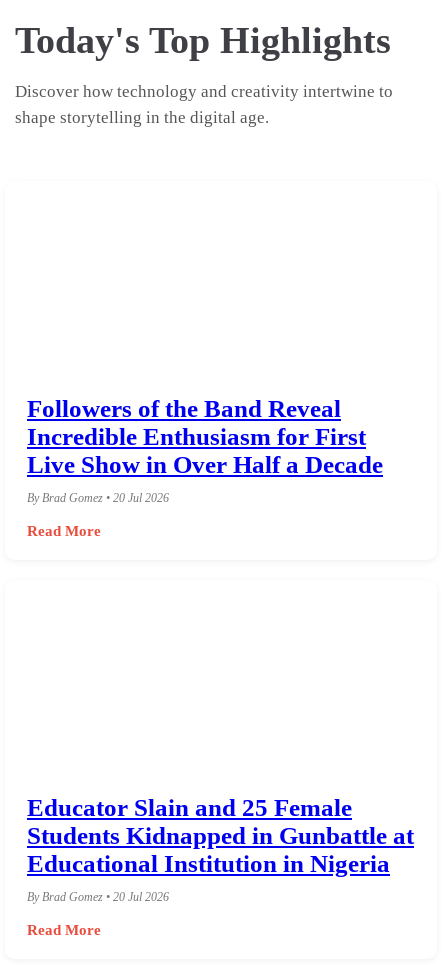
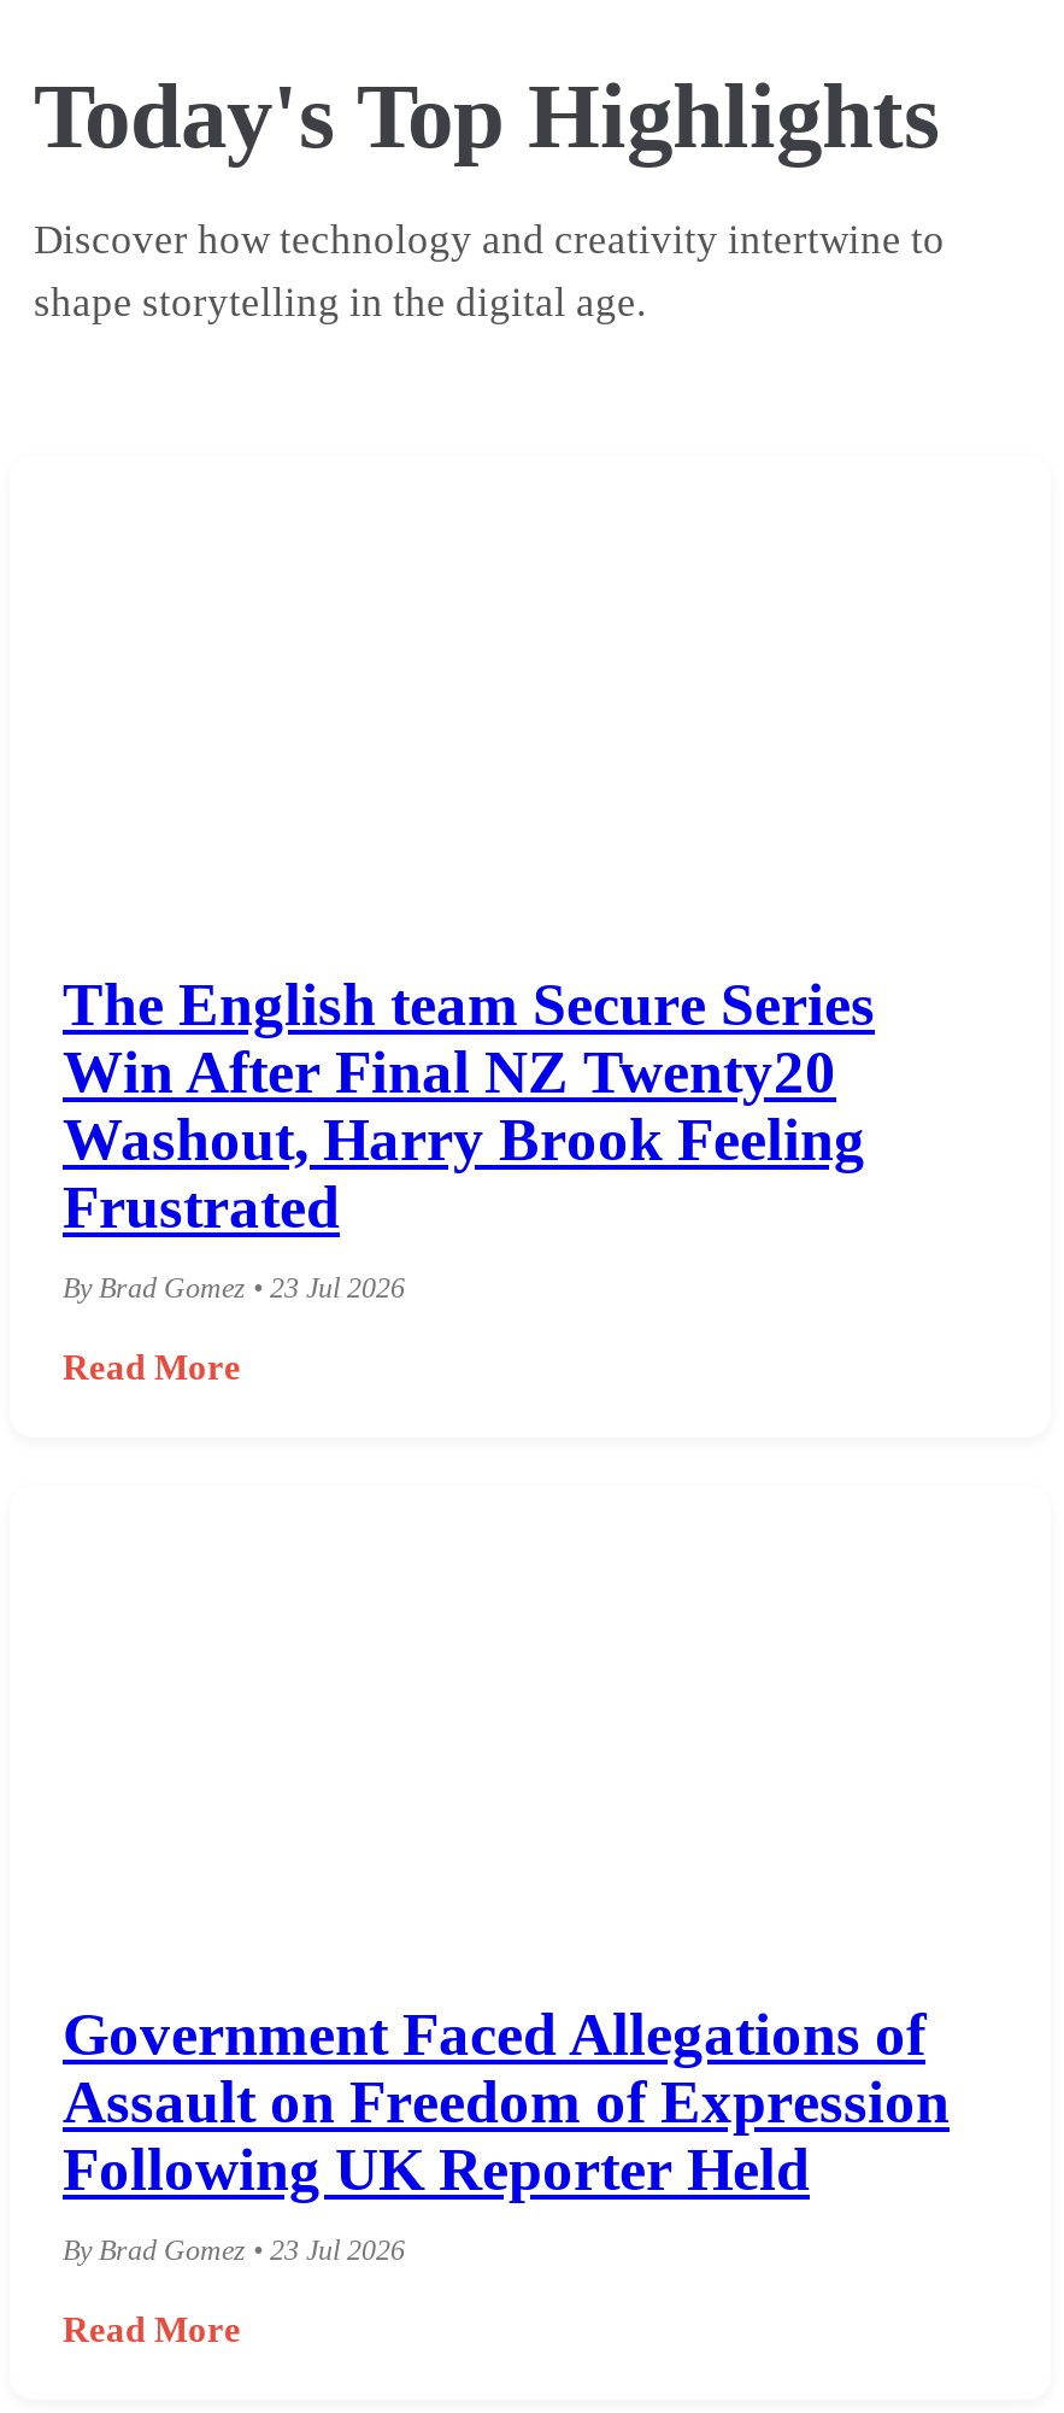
[27,395,383,478] Followers of the Band Reveal | Incredible Enthusiasm for First | Live Show in Over Half a Decade -> [63,973,875,1241] The English team Secure Series | Win After Final NZ Twenty20 | Washout, Harry Brook Feeling | Frustrated
[27,491,169,505] By Brad Gomez • 20 Jul 2026 -> [63,1272,405,1306] By Brad Gomez • 23 Jul 2026
[27,794,414,877] Educator Slain and 25 Female | Students Kidnapped in Gunbattle at | Educational Institution in Nigeria -> [63,2003,950,2203] Government Faced Allegations of | Assault on Freedom of Expression | Following UK Reporter Held
[27,890,169,904] By Brad Gomez • 20 Jul 2026 -> [63,2234,405,2268] By Brad Gomez • 23 Jul 2026

